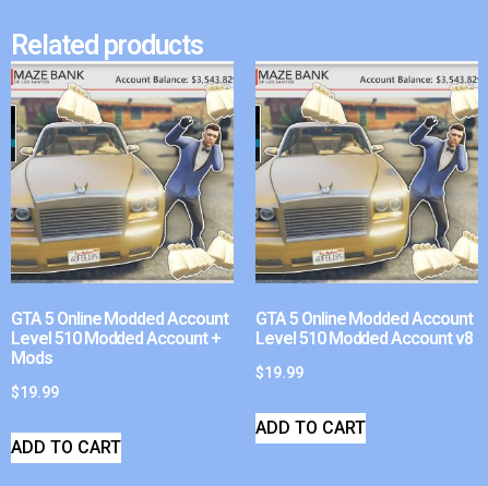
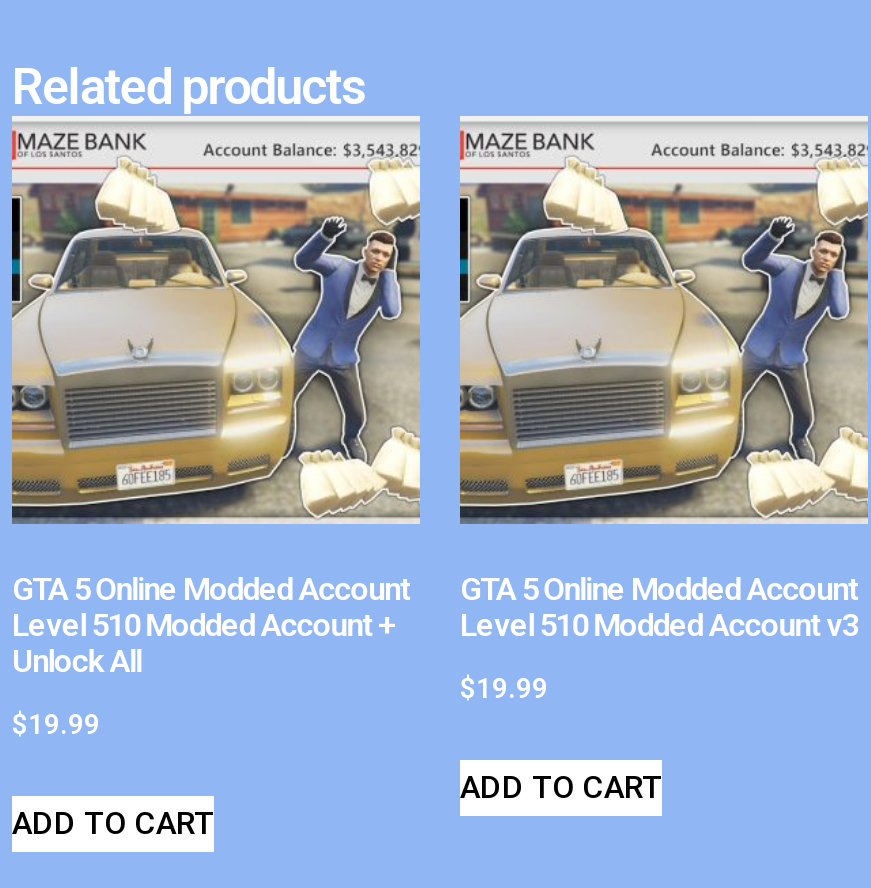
[255,328,473,349] Level 510 Modded Account v8 -> [460,605,858,643] Level 510 Modded Account v3
[11,348,52,368] Mods -> [12,641,141,679] Unlock All

